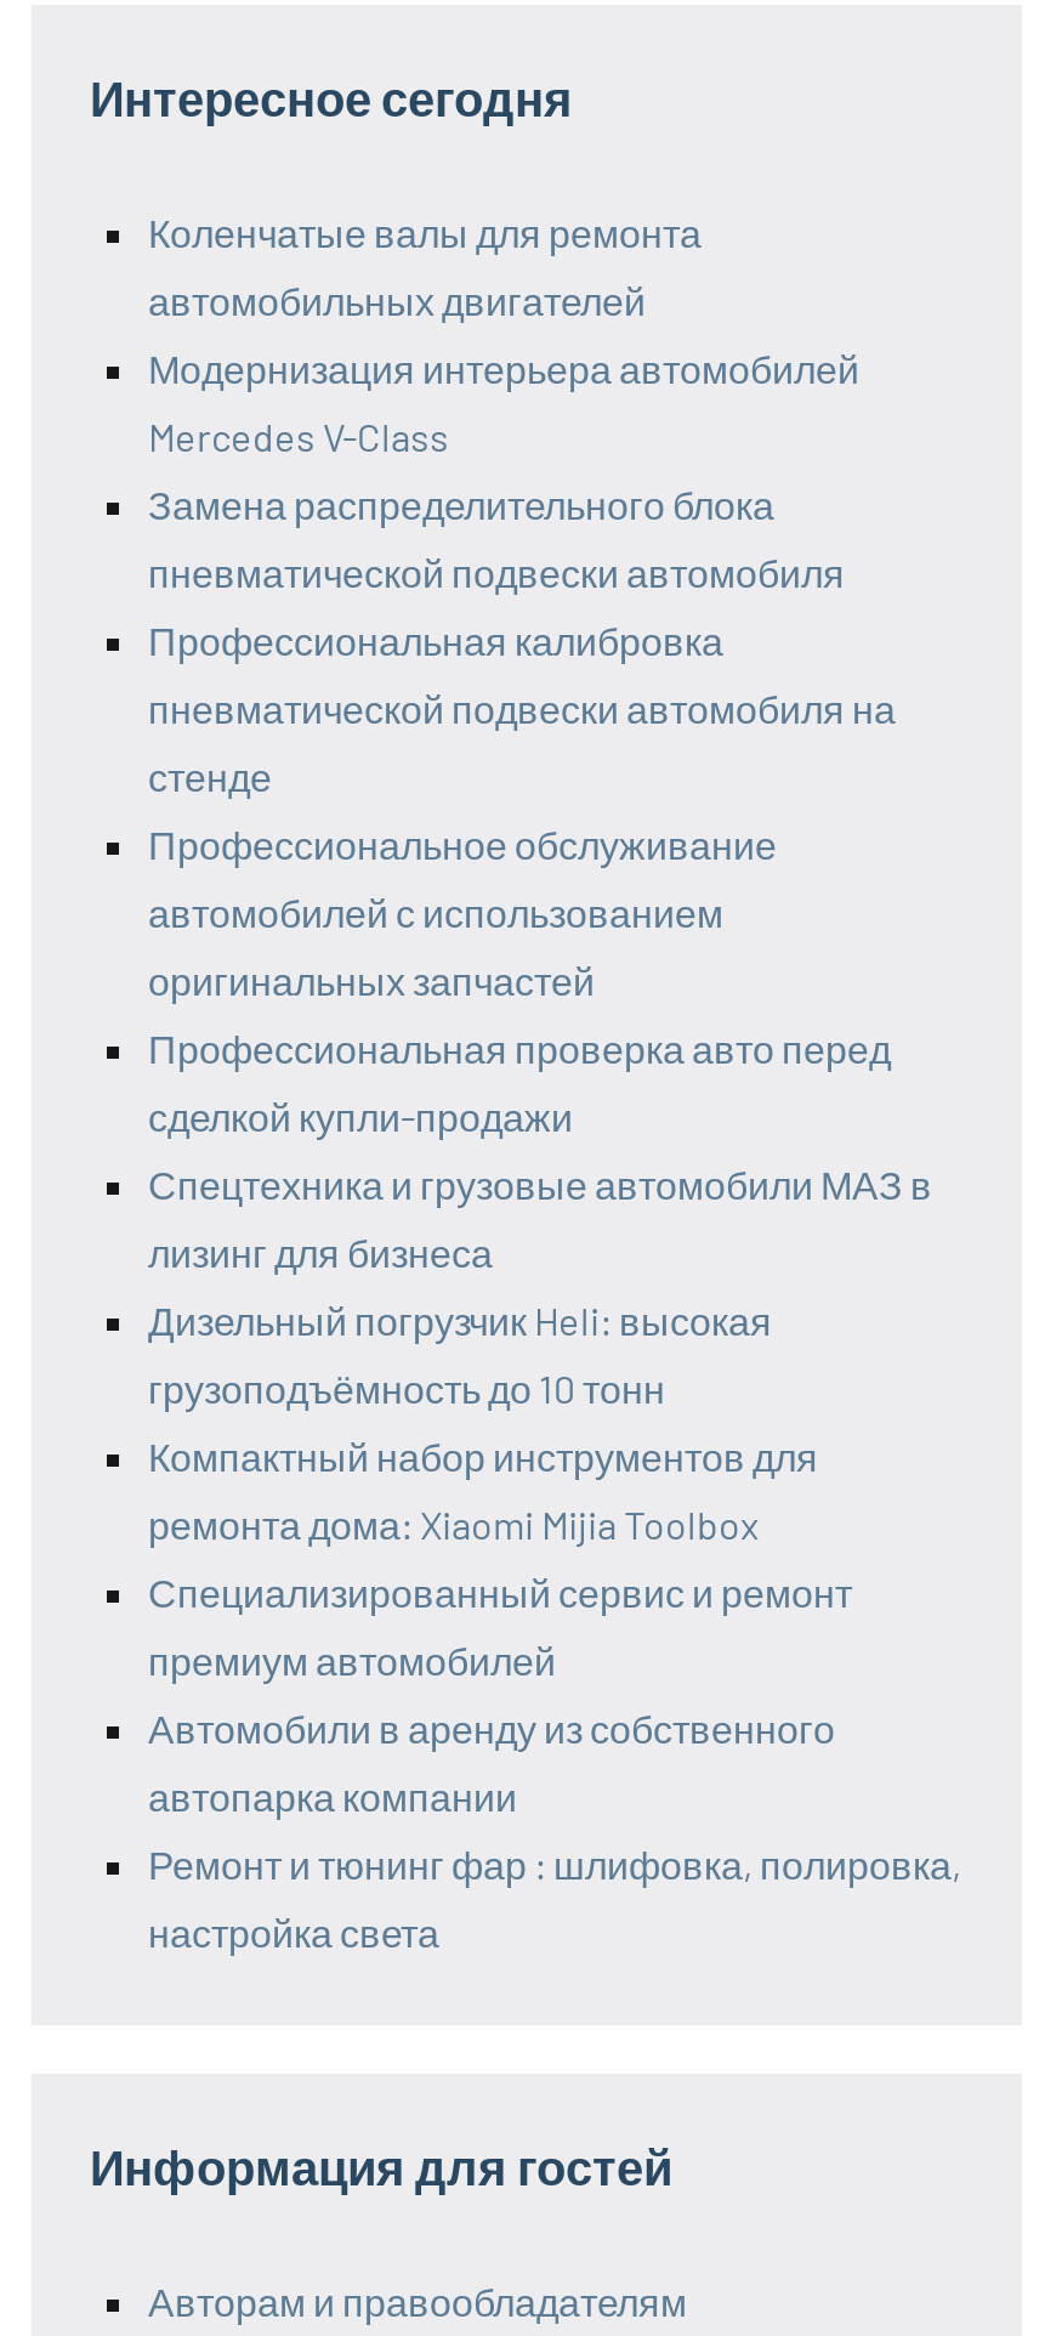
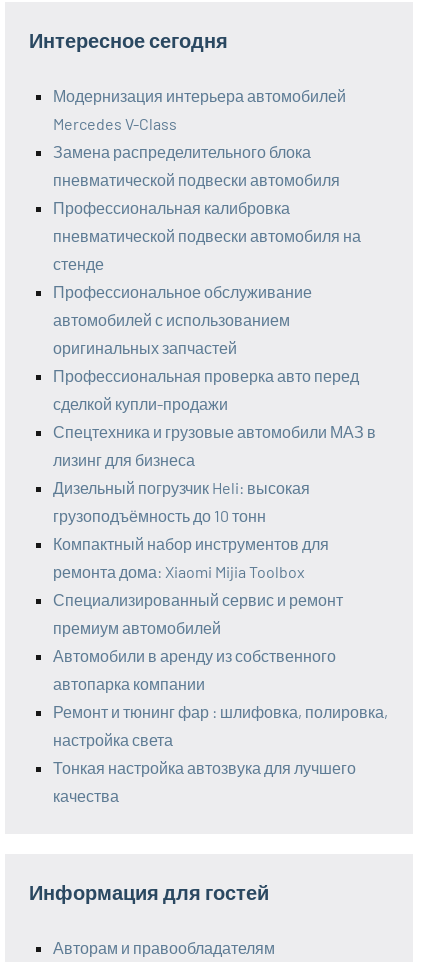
[148,208,702,322] Коленчатые валы для ремонта | автомобильных двигателей -> none
moved [148,344,961,1954] -> [53,86,388,749]: Модернизация интерьера автомобилей | Mercedes V-Class | Замена распределительного блока | ... | Ремонт и тюнинг фар : шлифовка, полировка, | настройка света
none -> [53,758,356,805] Тонкая настройка автозвука для лучшего | качества

